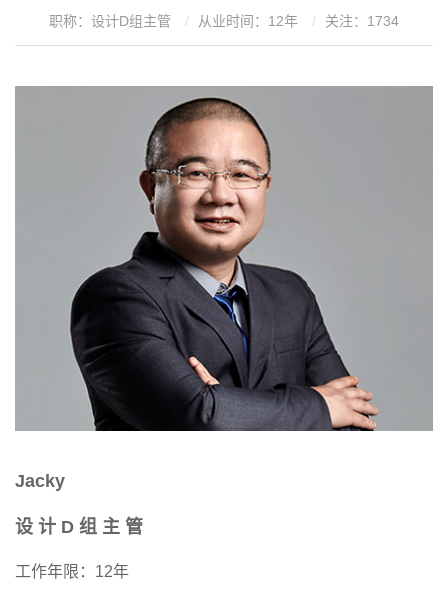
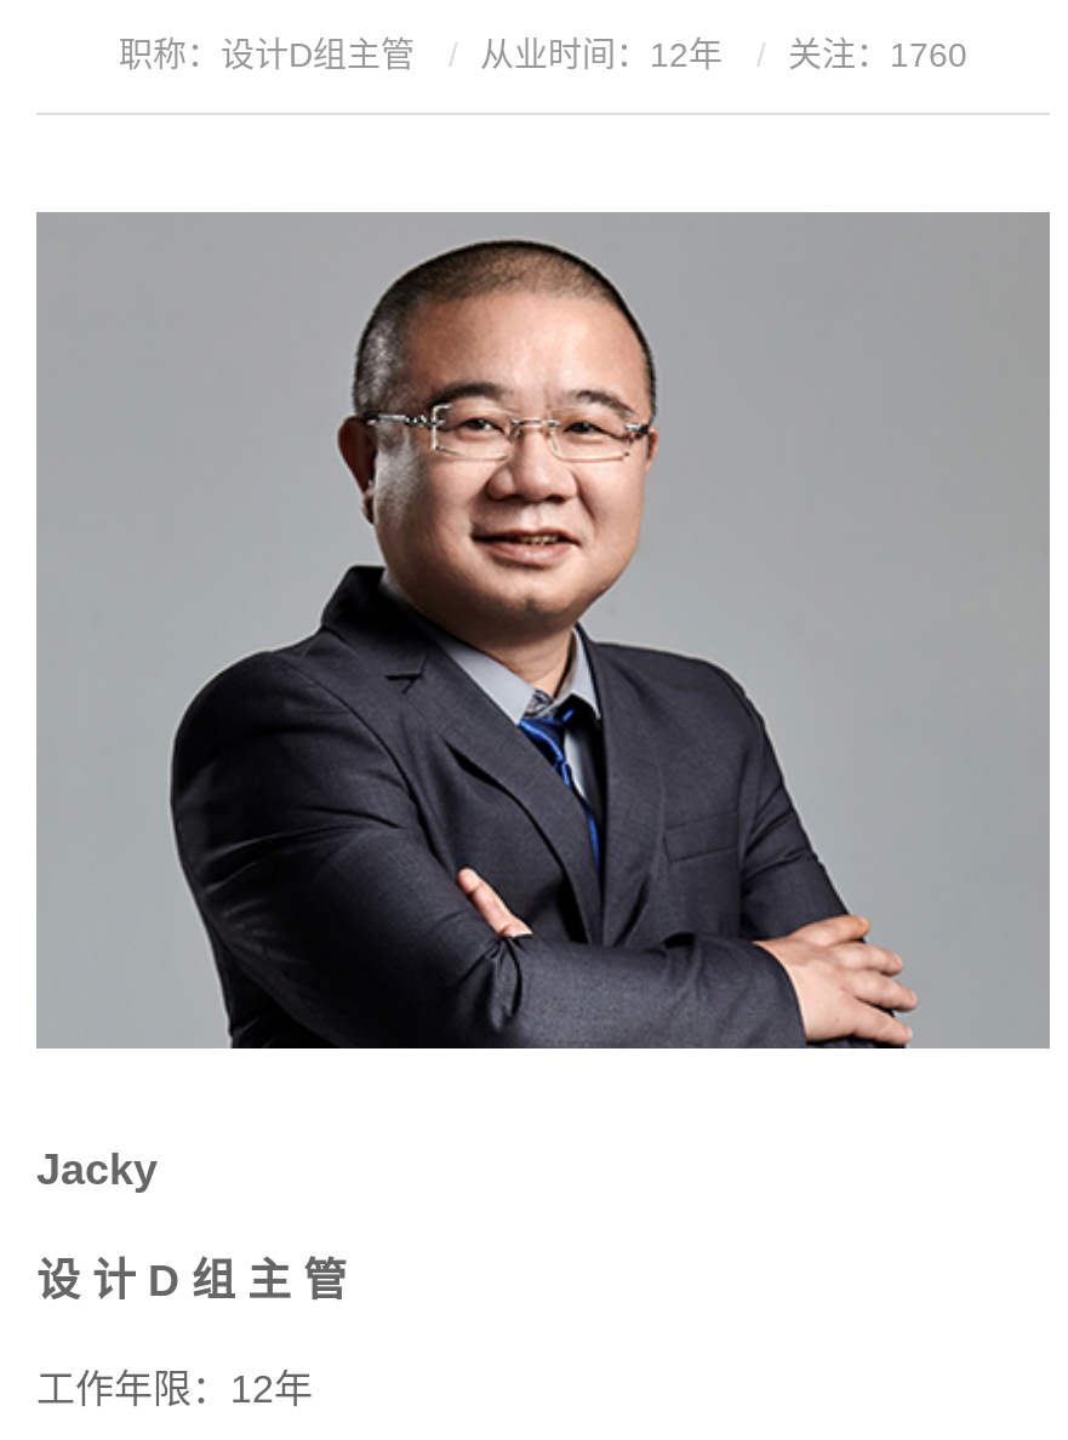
[49,13,399,29] 职称：设计D组主管 从业时间：12年 关注：1734 -> [119,36,967,74] 职称：设计D组主管 从业时间：12年 关注：1760

